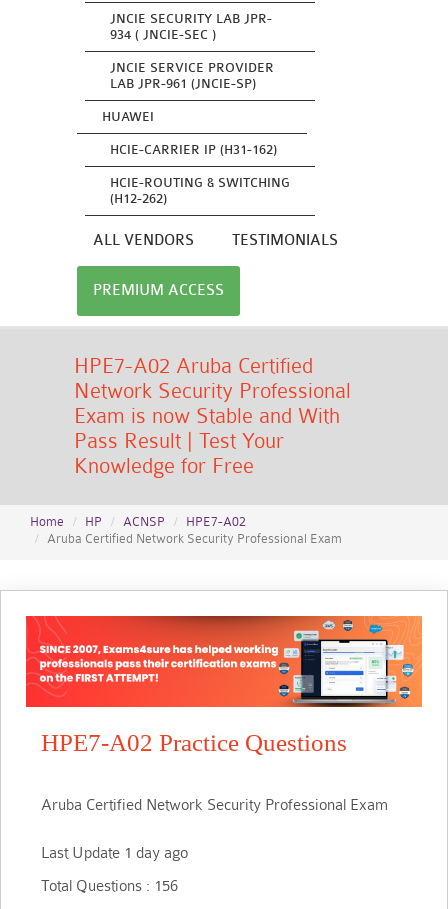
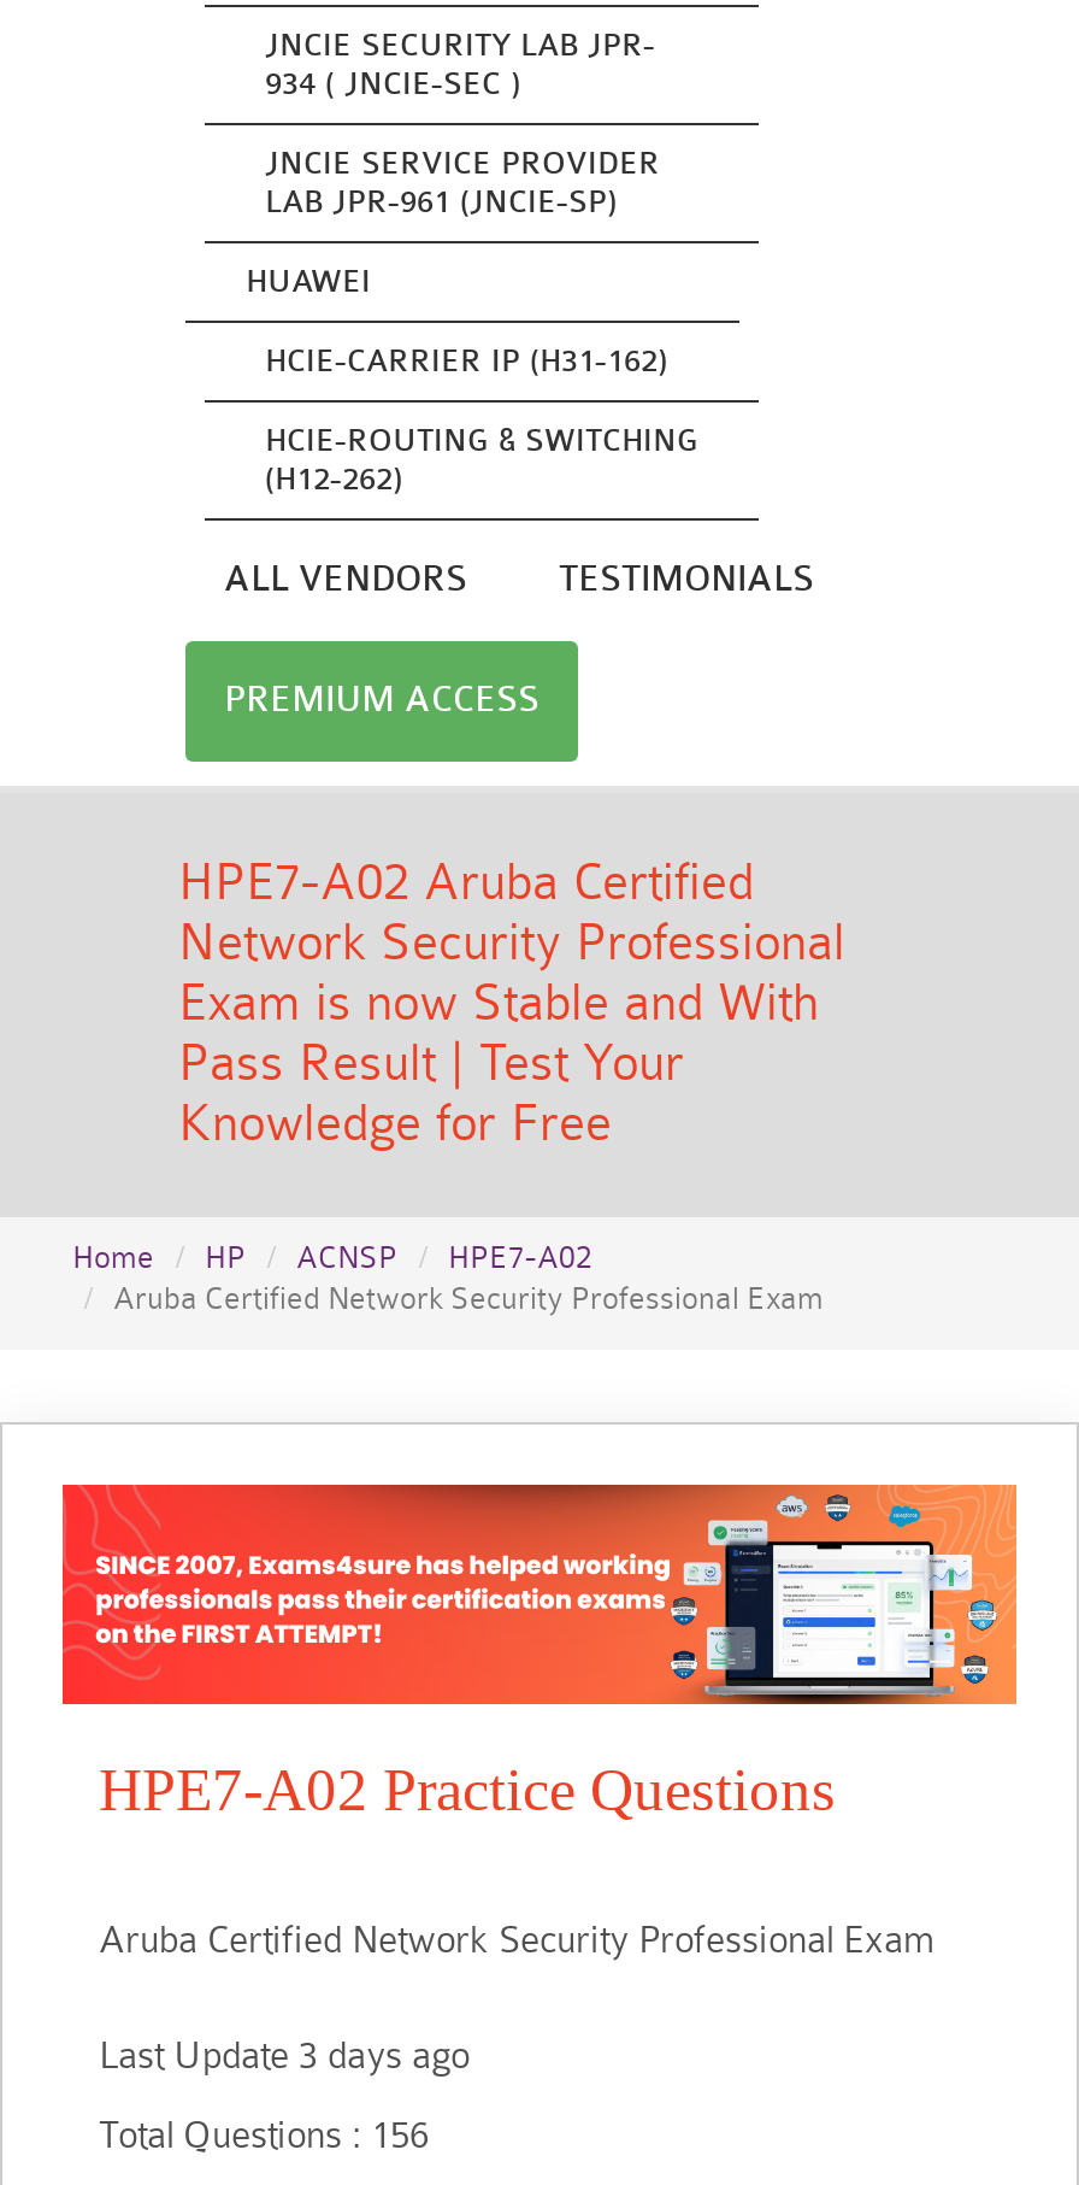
[41,844,188,862] Last Update 1 day ago -> [99,2035,470,2079] Last Update 3 days ago

